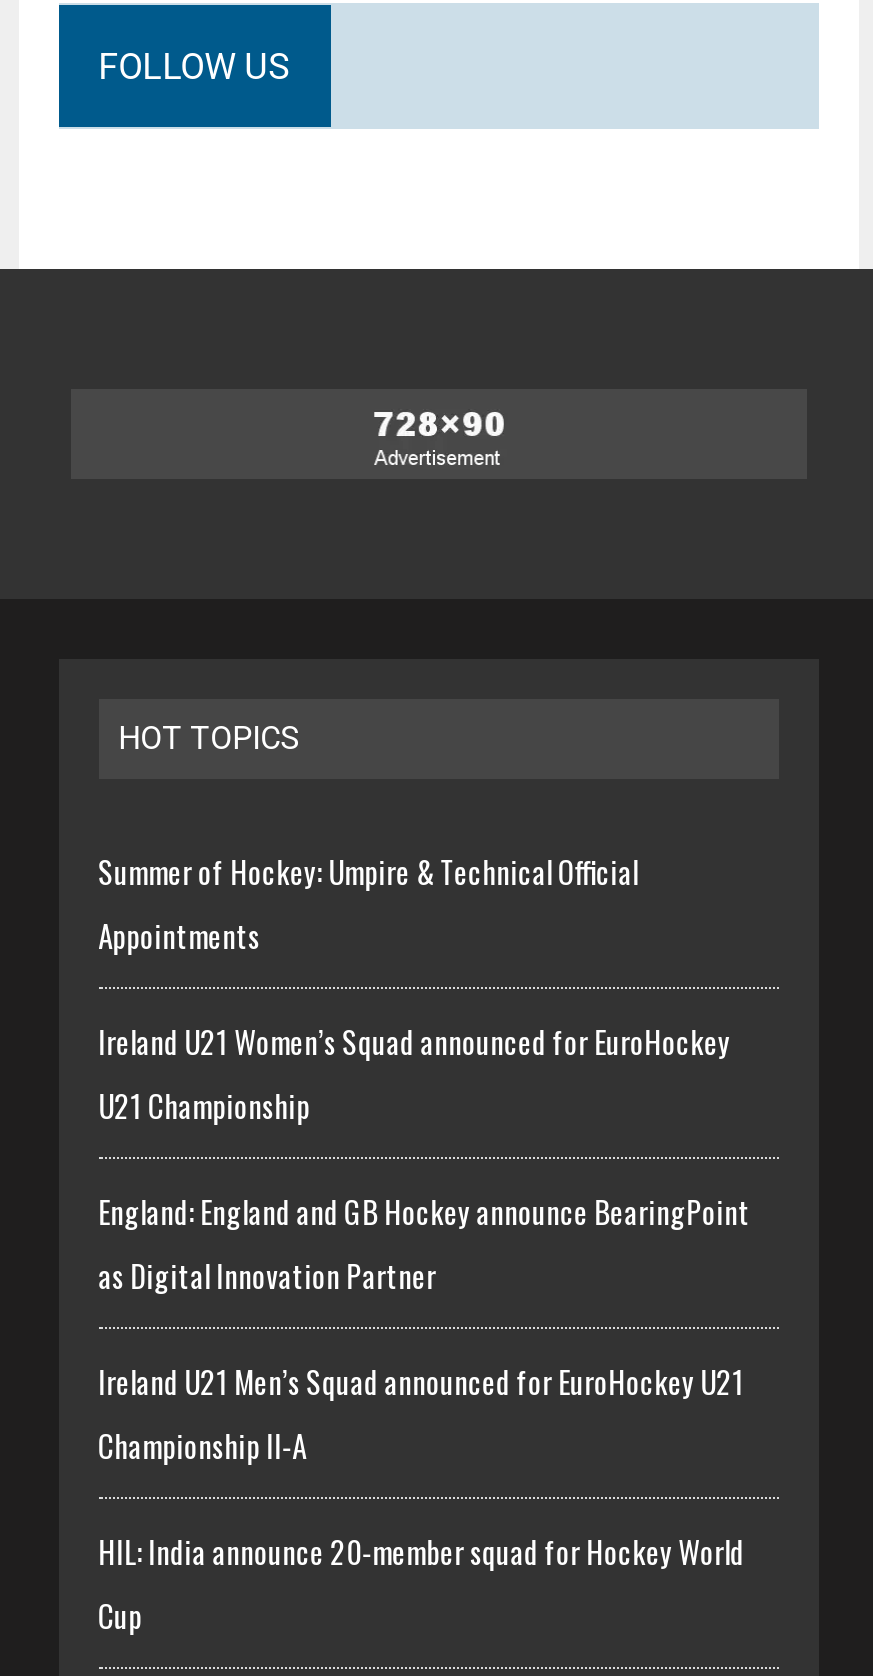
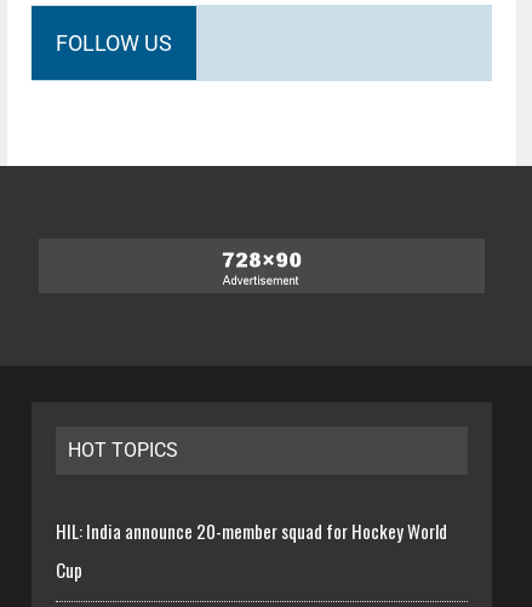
[98,849,750,1467] Summer of Hockey: Umpire & Technical Official | Appointments | Ireland U21 Women’s Squad announced for EuroHockey | U21 Championship | England: England and GB Hockey announce BearingPoint | as Digital Innovation Partner | Ireland U21 Men’s Squad announced for EuroHockey U21 | Championship II-A -> none

